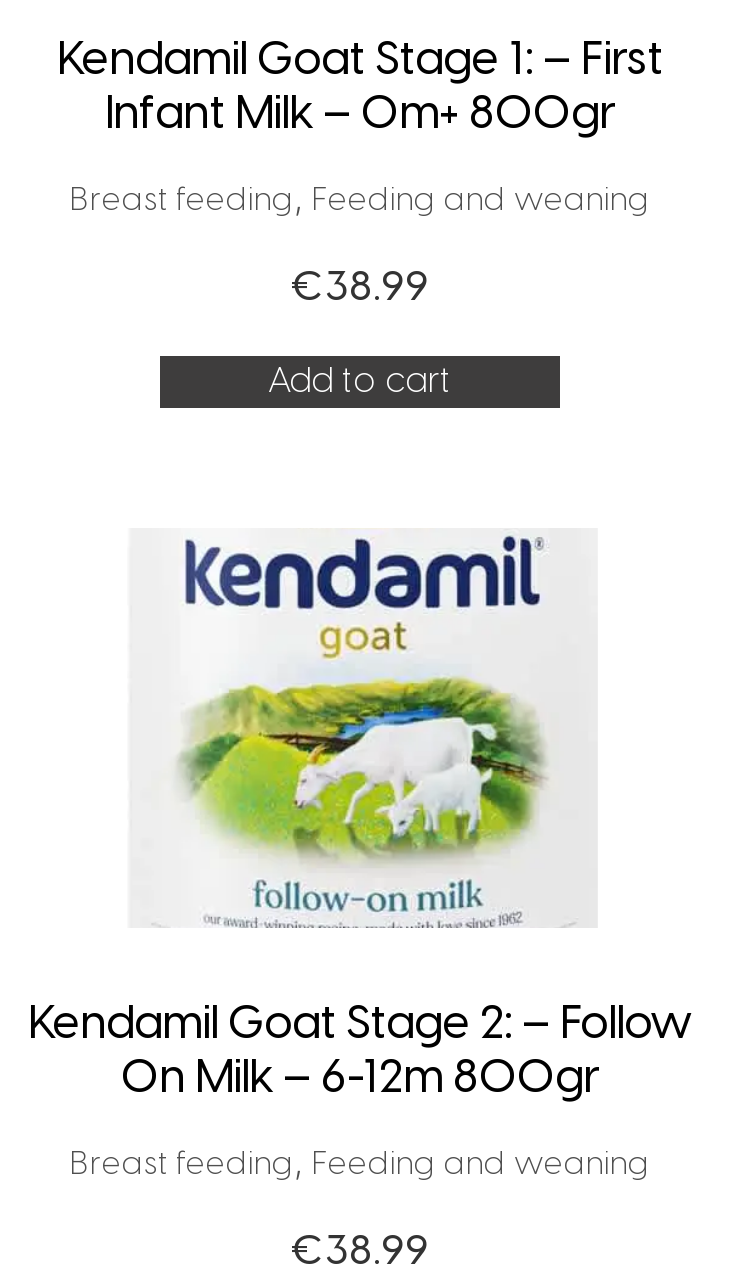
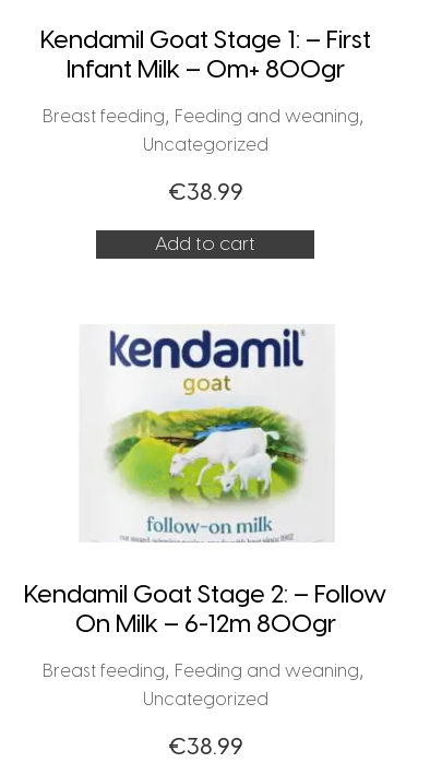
[70,177,650,217] Breast feeding, Feeding and weaning -> [42,104,368,155] Breast feeding, Feeding and weaning, | Uncategorized
[70,1143,650,1183] Breast feeding, Feeding and weaning -> [42,660,368,710] Breast feeding, Feeding and weaning, | Uncategorized

